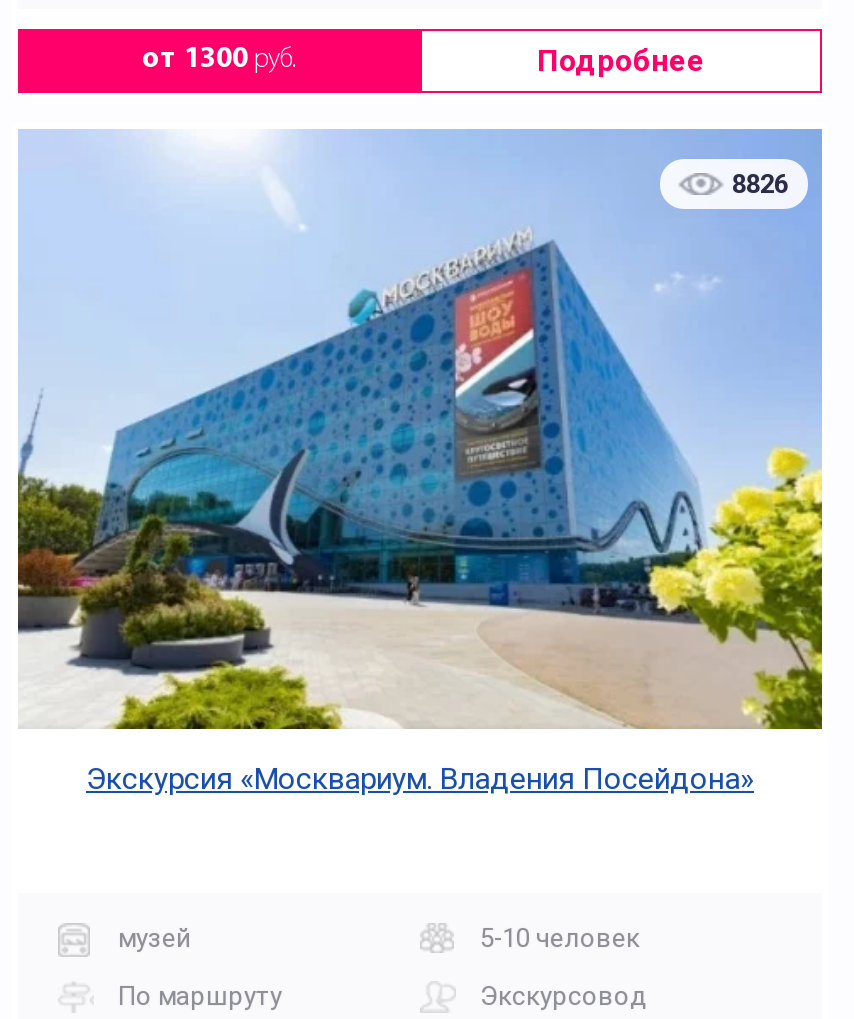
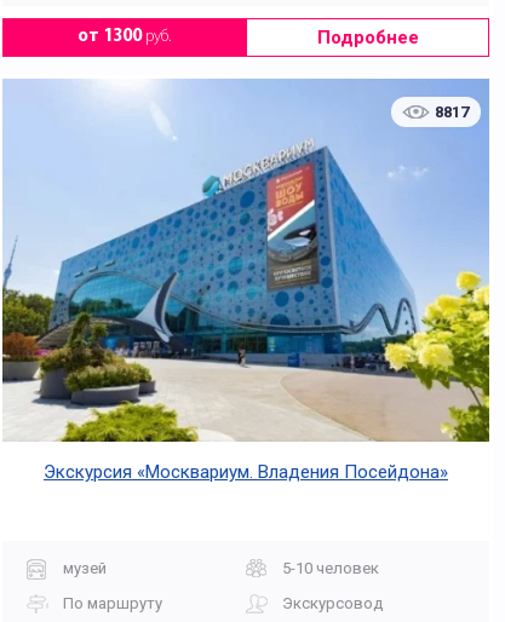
[732,169,788,199] 8826 -> [435,103,469,121] 8817

